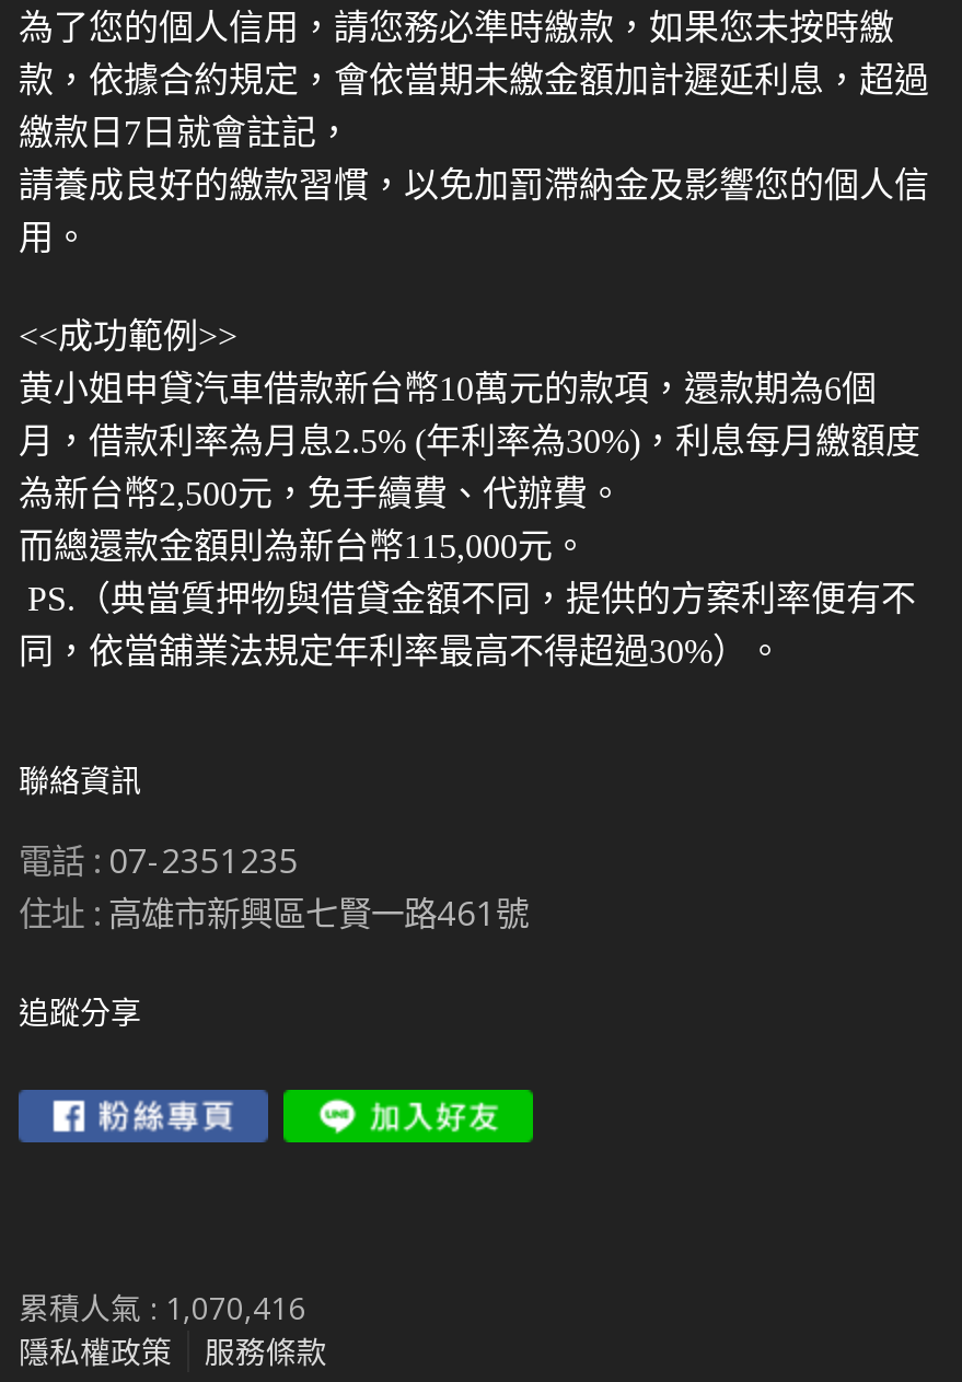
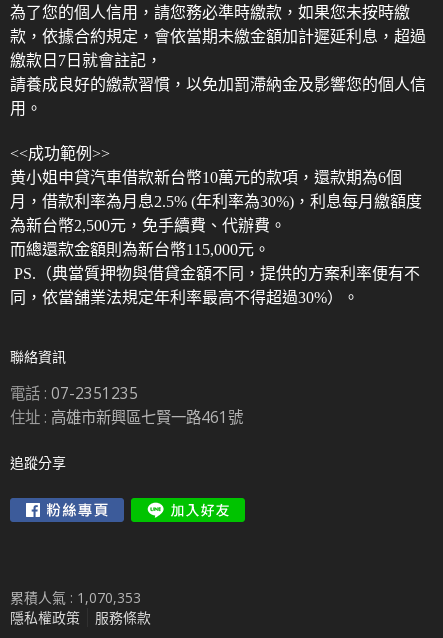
[19,1286,305,1328] 累積人氣 : 1,070,416 -> [10,588,141,607] 累積人氣 : 1,070,353

